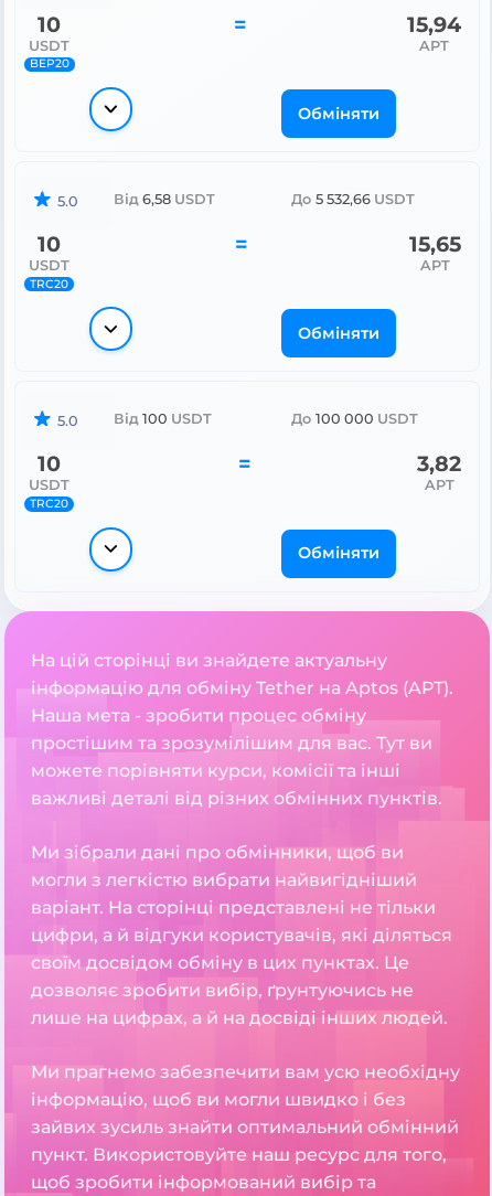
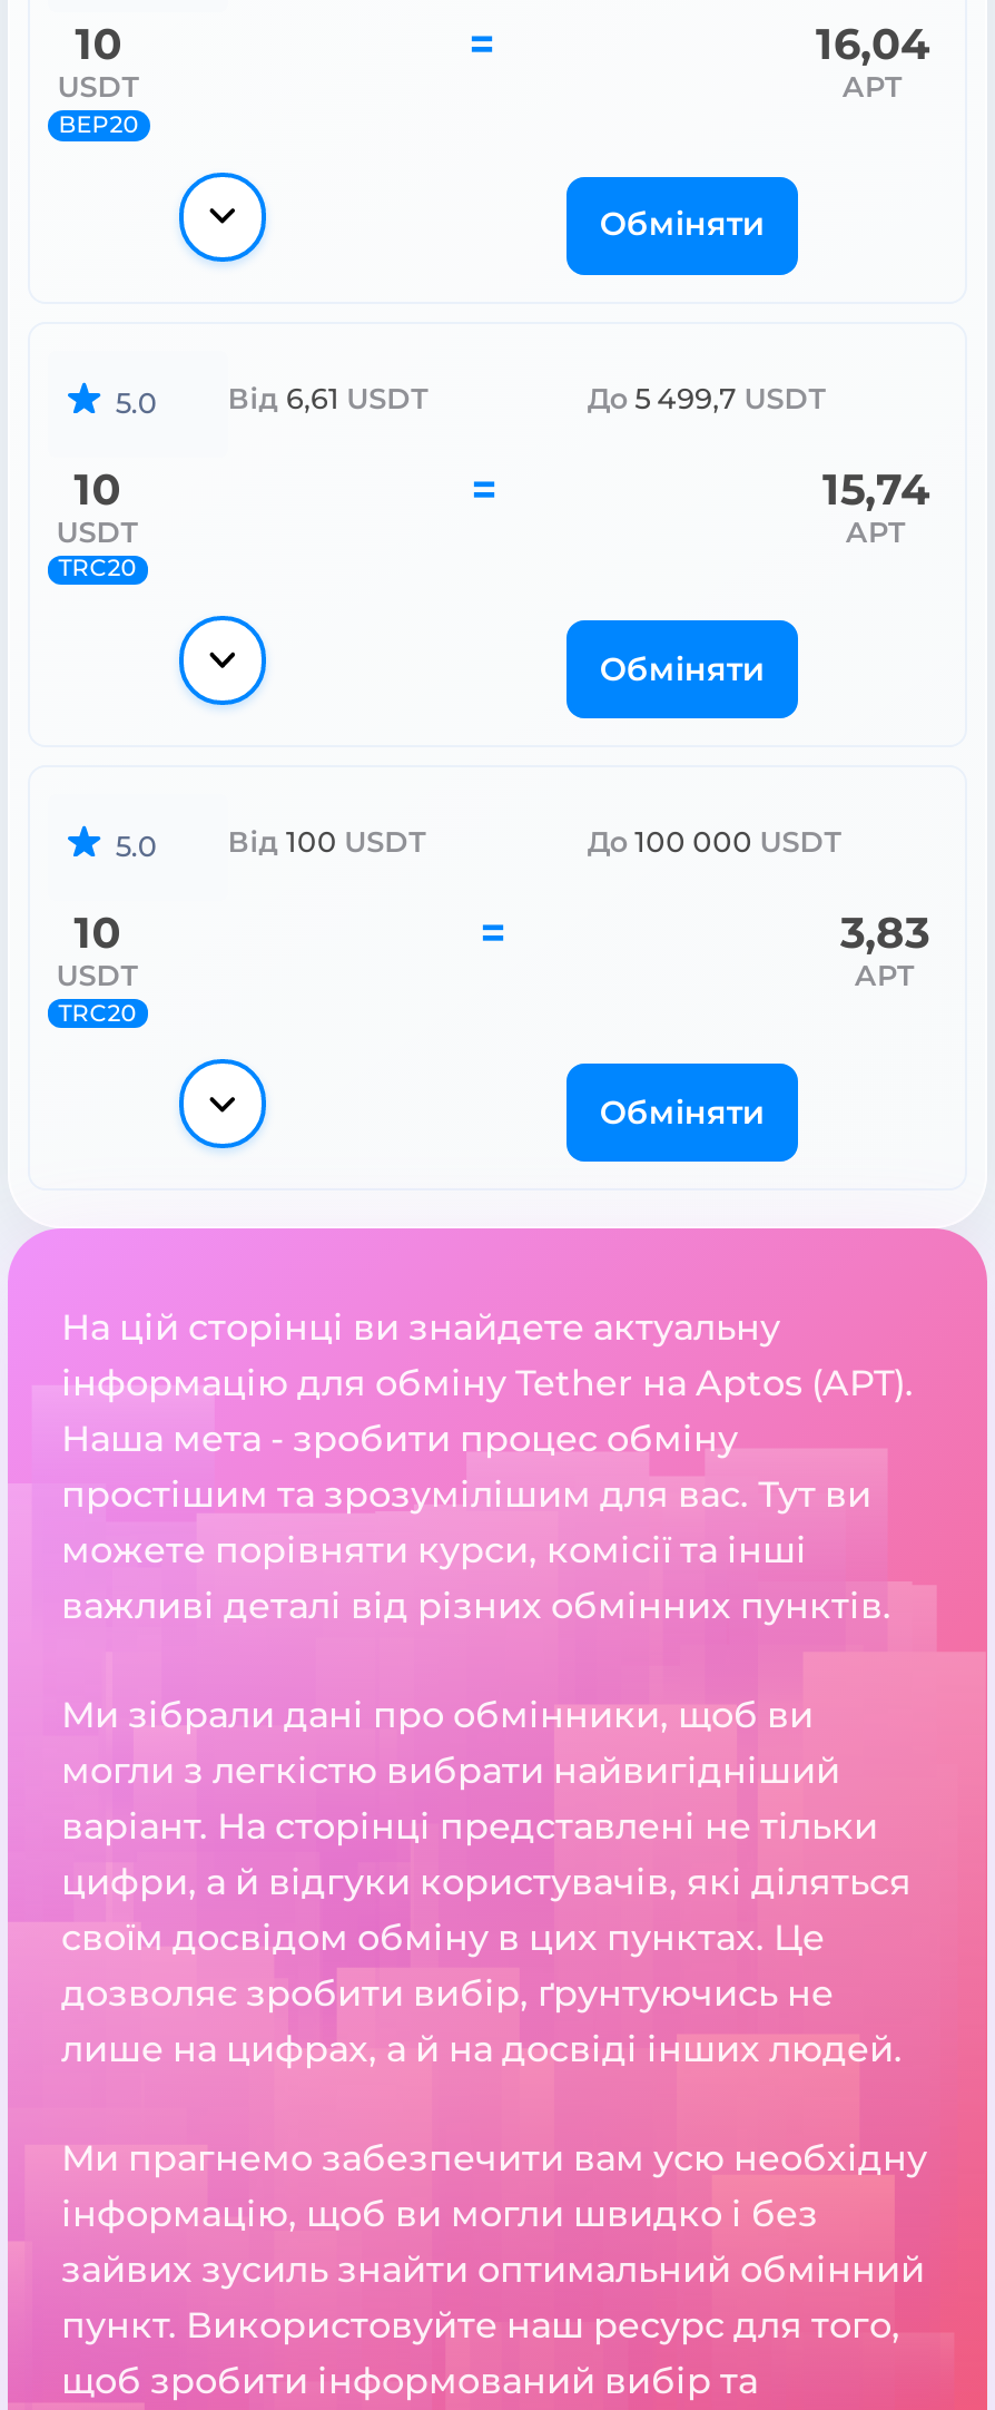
[407,11,461,37] 15,94 -> [816,17,929,71] 16,04
[113,191,215,208] Від 6,58 USDT -> [228,381,429,415] Від 6,61 USDT
[292,191,415,208] До 5 532,66 USDT -> [587,381,826,415] До 5 499,7 USDT
[409,231,461,257] 15,65 -> [822,461,929,515] 15,74
[417,451,461,477] 3,82 -> [840,905,929,959] 3,83

